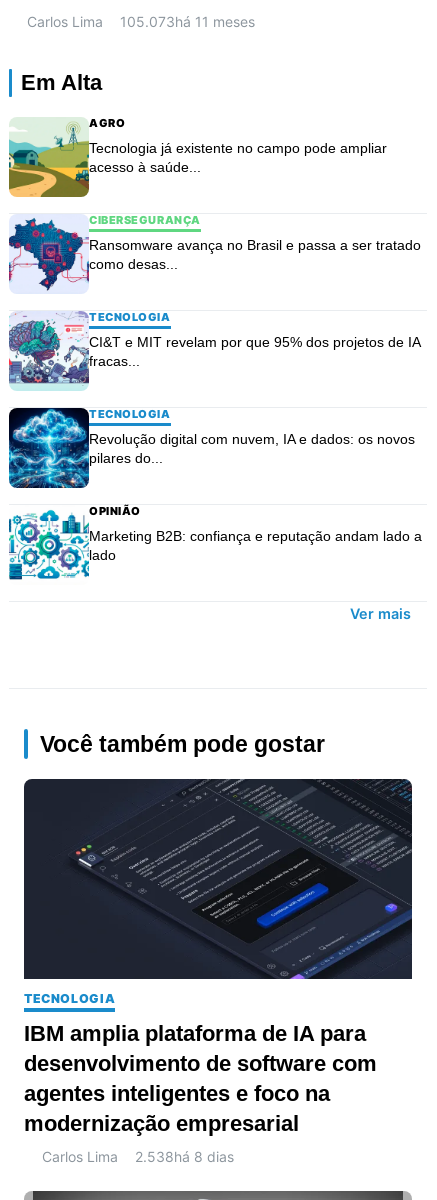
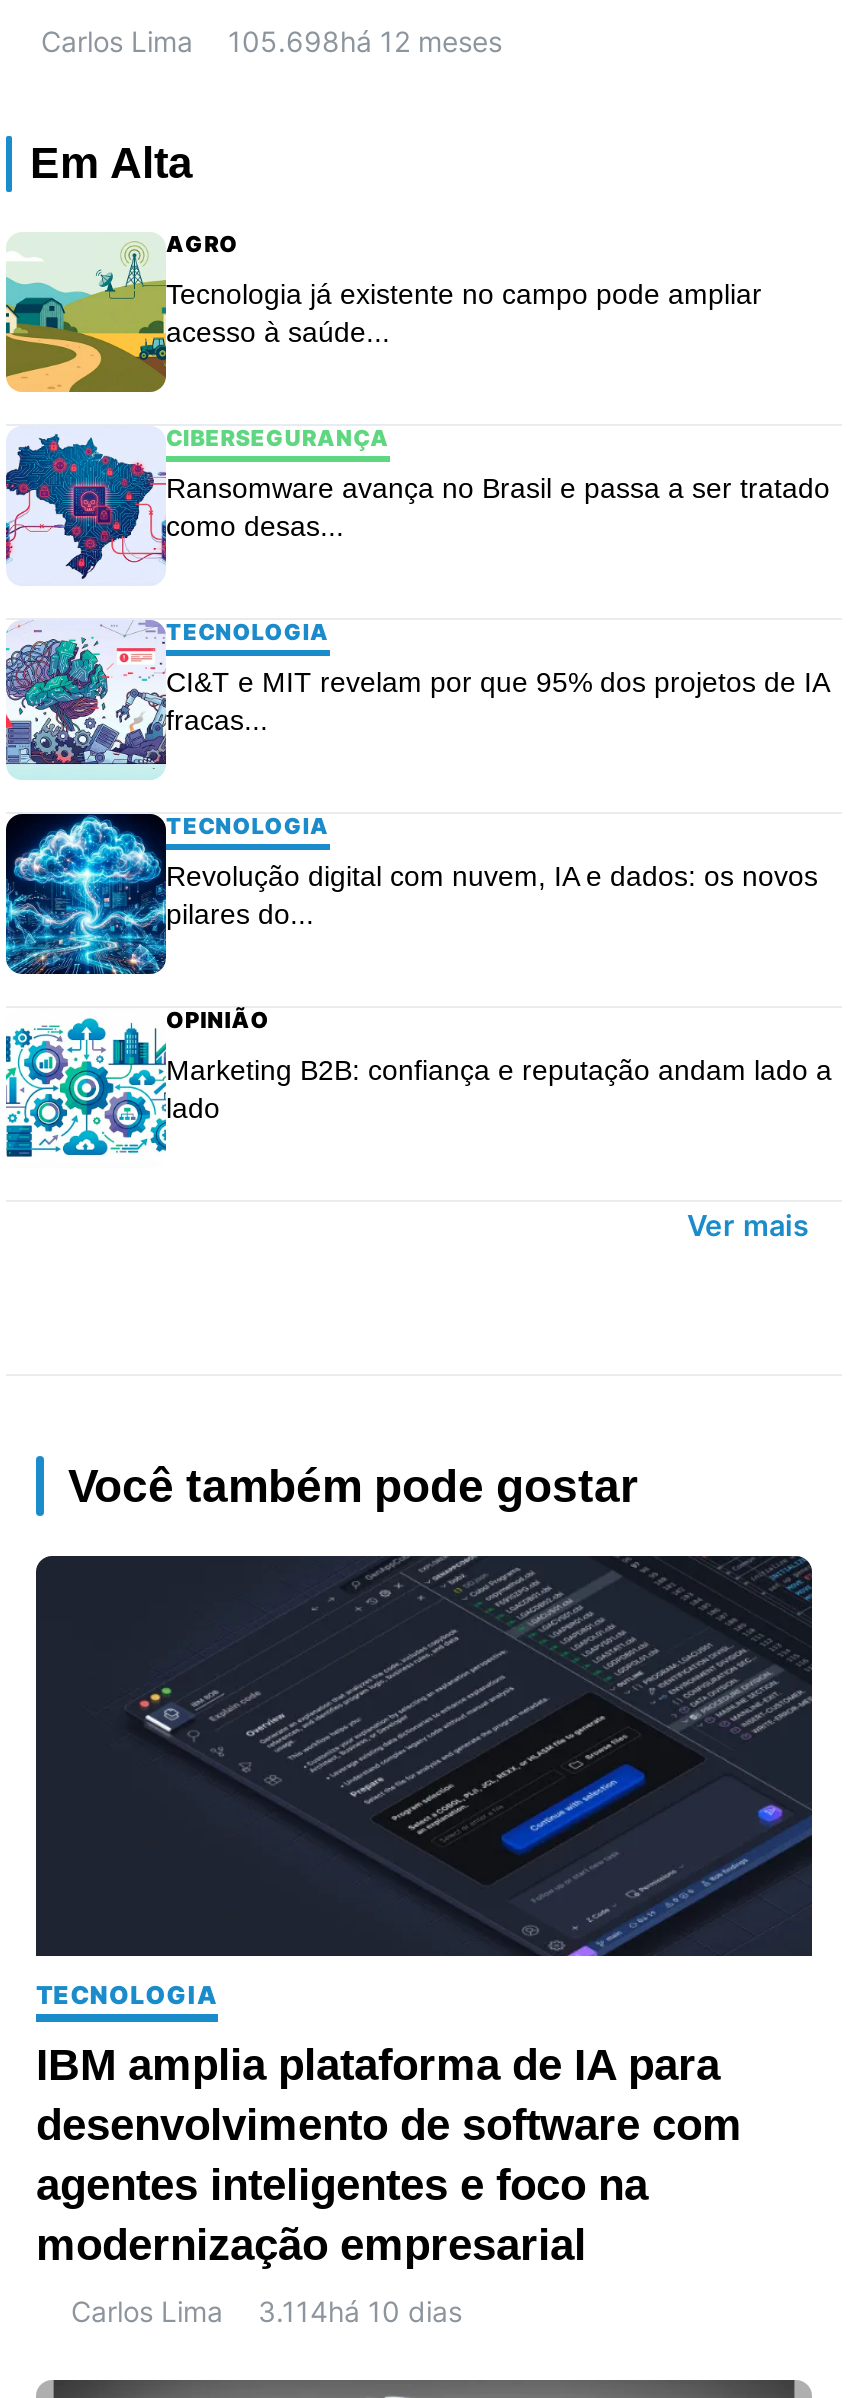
[26,13,255,30] Carlos Lima 105.073há 11 meses -> [41,23,502,57] Carlos Lima 105.698há 12 meses
[41,1148,234,1165] Carlos Lima 2.538há 8 dias -> [71,2293,462,2327] Carlos Lima 3.114há 10 dias

